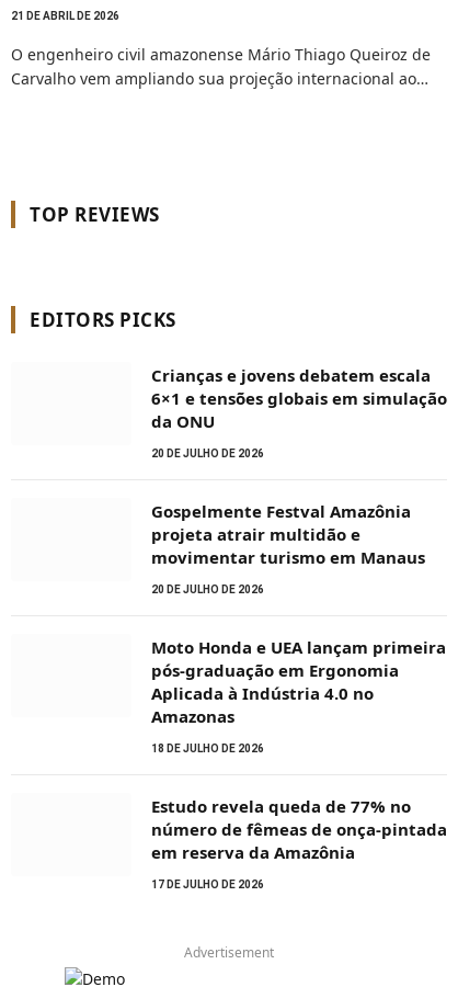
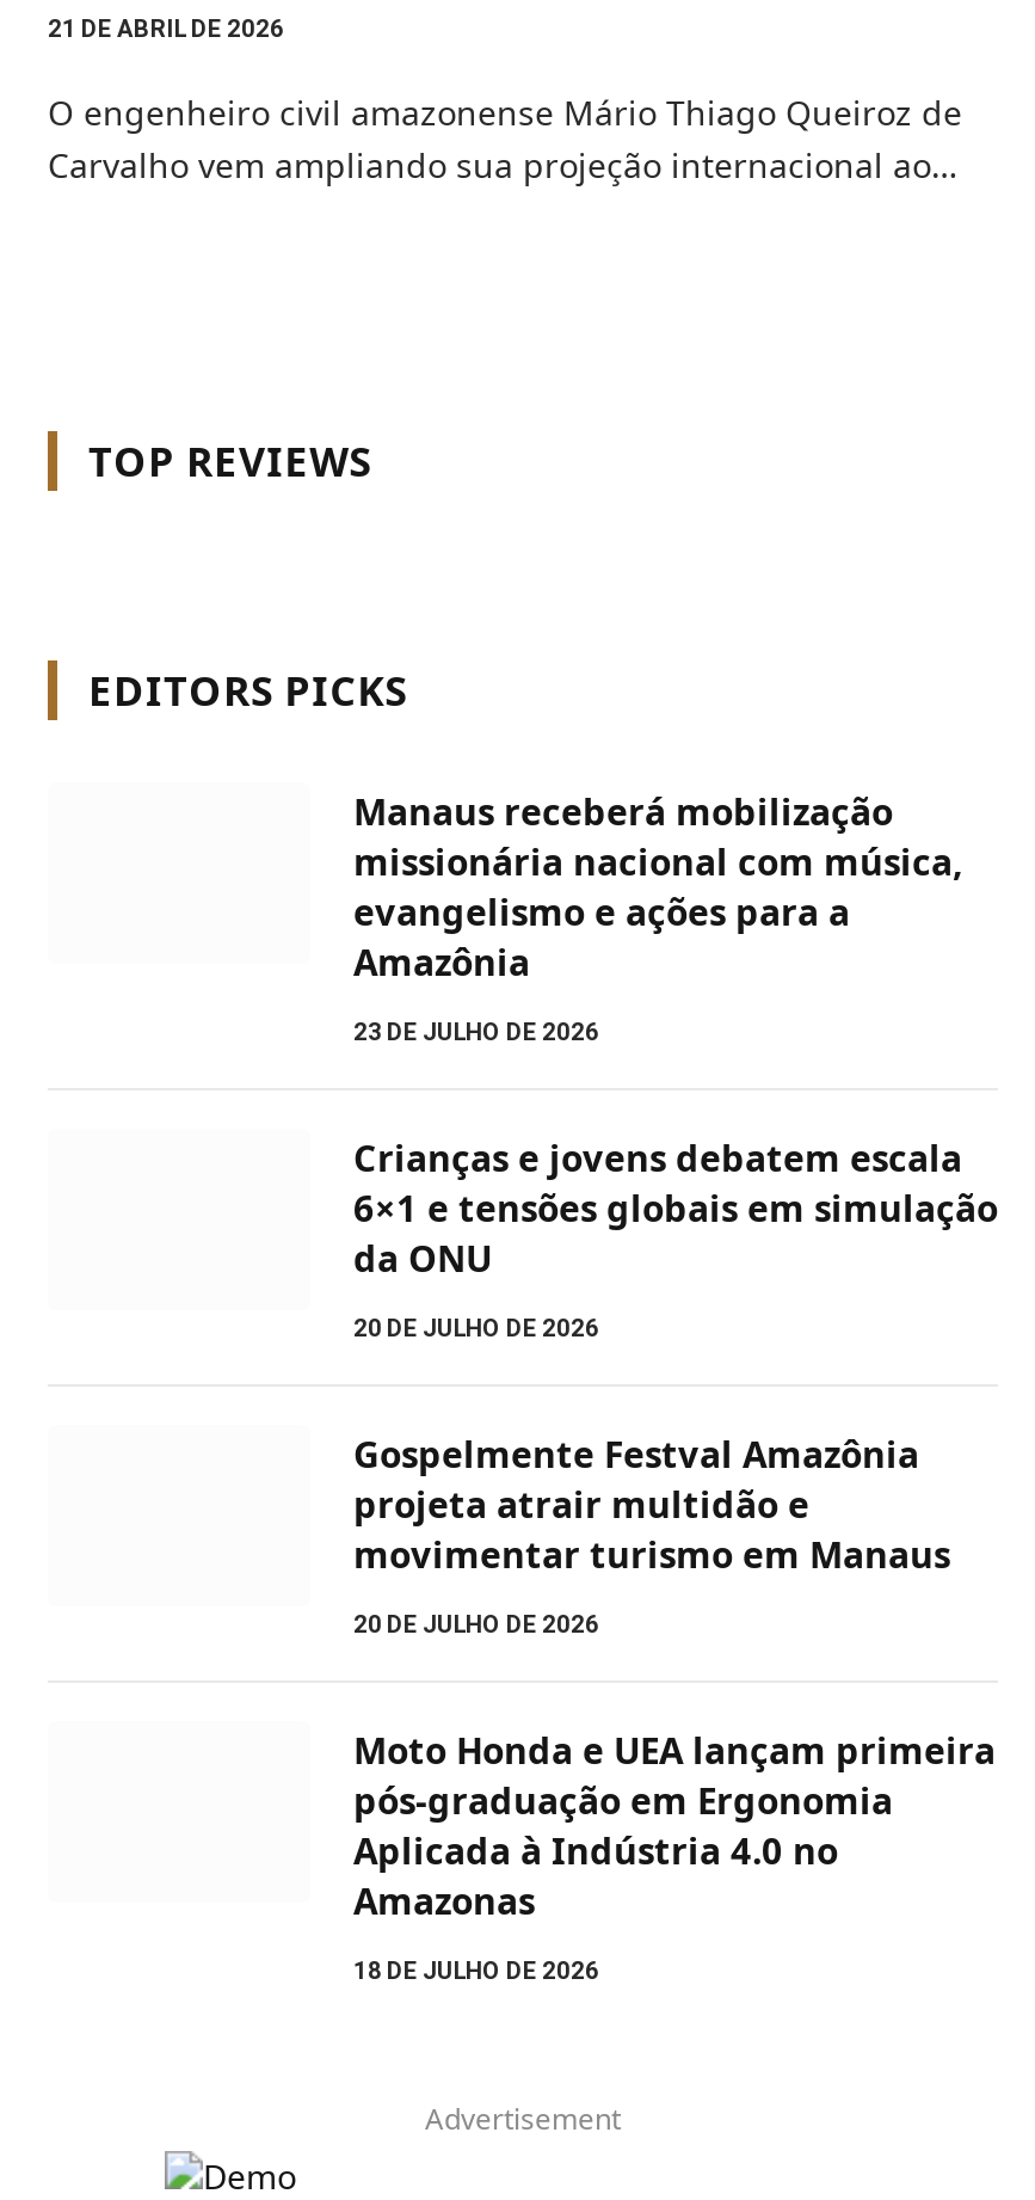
none -> [353,787,962,1045] Manaus receberá mobilização | missionária nacional com música, | evangelismo e ações para a | Amazônia | 23 DE JULHO DE 2026
moved [151,364,447,754] -> [353,1133,998,1984]: Crianças e jovens debatem escala | 6×1 e tensões globais em simulação | da ONU | ... | Amazonas | 18 DE JULHO DE 2026
[151,795,447,890] Estudo revela queda de 77% no | número de fêmeas de onça-pintada | em reserva da Amazônia | 17 DE JULHO DE 2026 -> none

